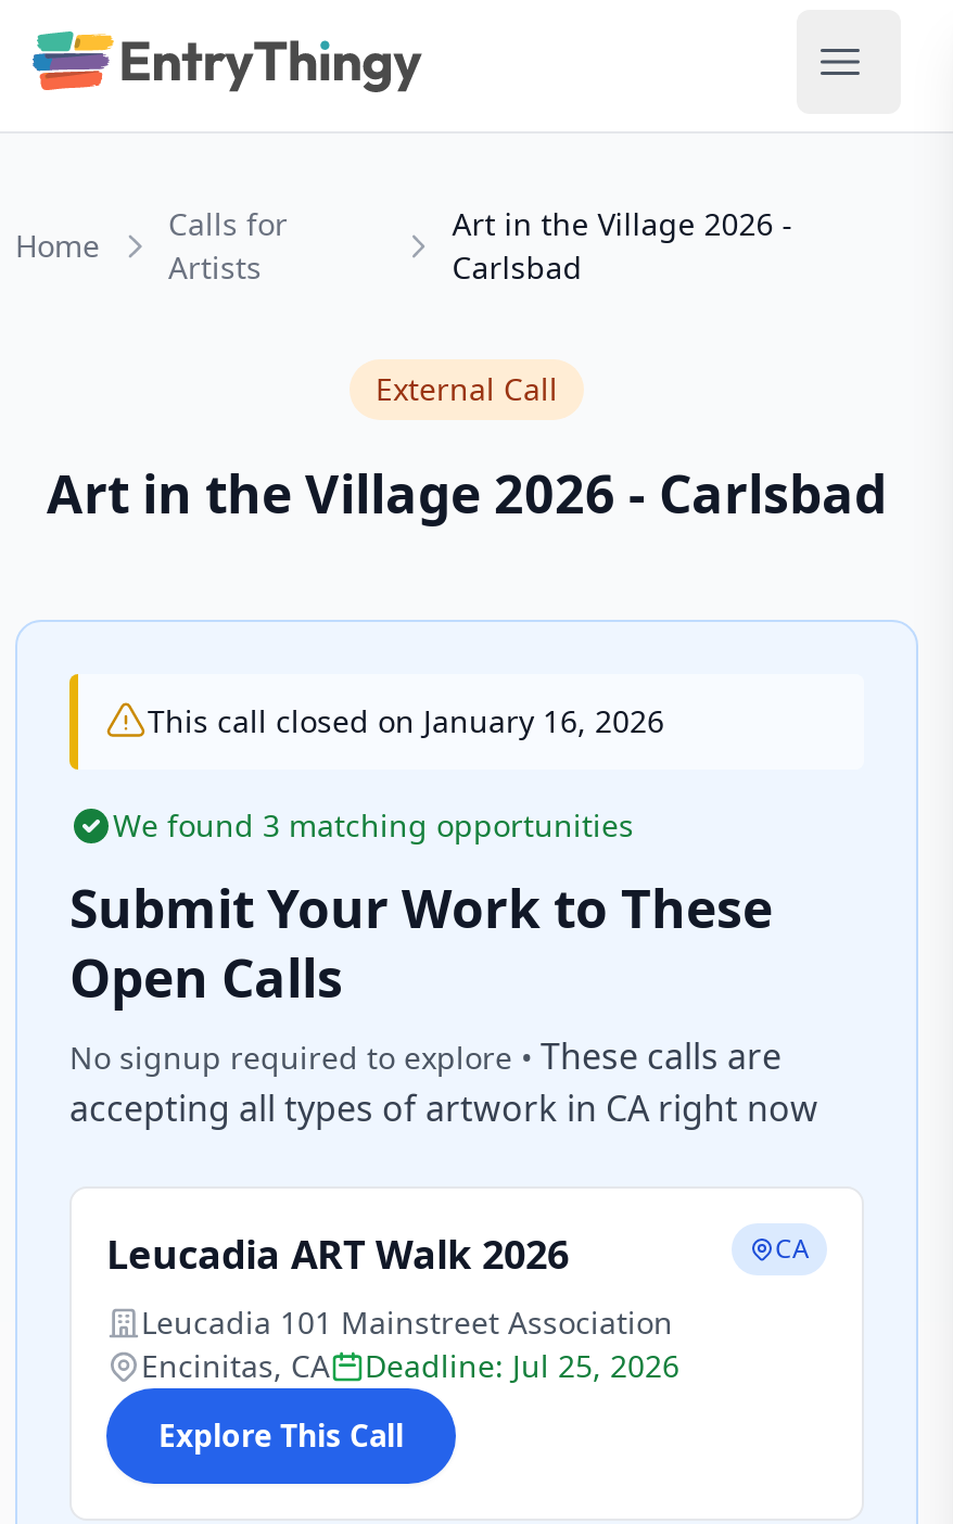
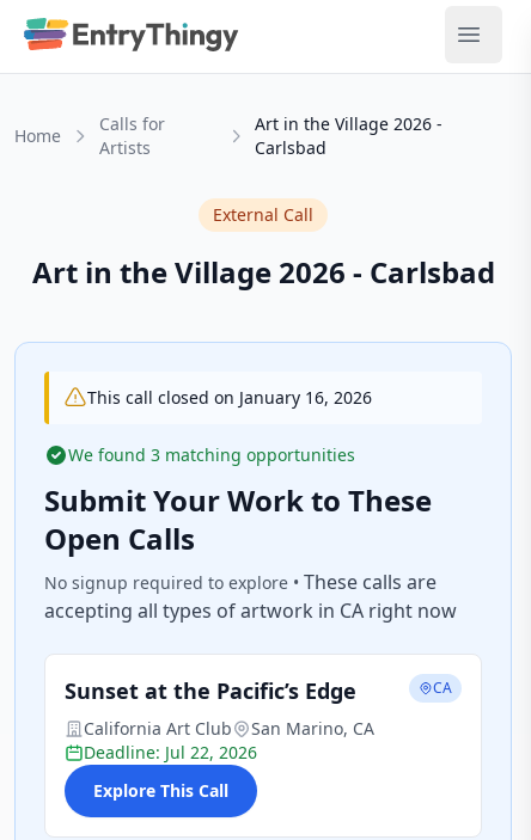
[106,1228,569,1280] Leucadia ART Walk 2026 -> [65,676,356,705] Sunset at the Pacific’s Edge
[141,1301,679,1386] Leucadia 101 Mainstreet Association | Encinitas, CA | Deadline: Jul 25, 2026 -> [84,717,374,764] California Art Club | San Marino, CA | Deadline: Jul 22, 2026

